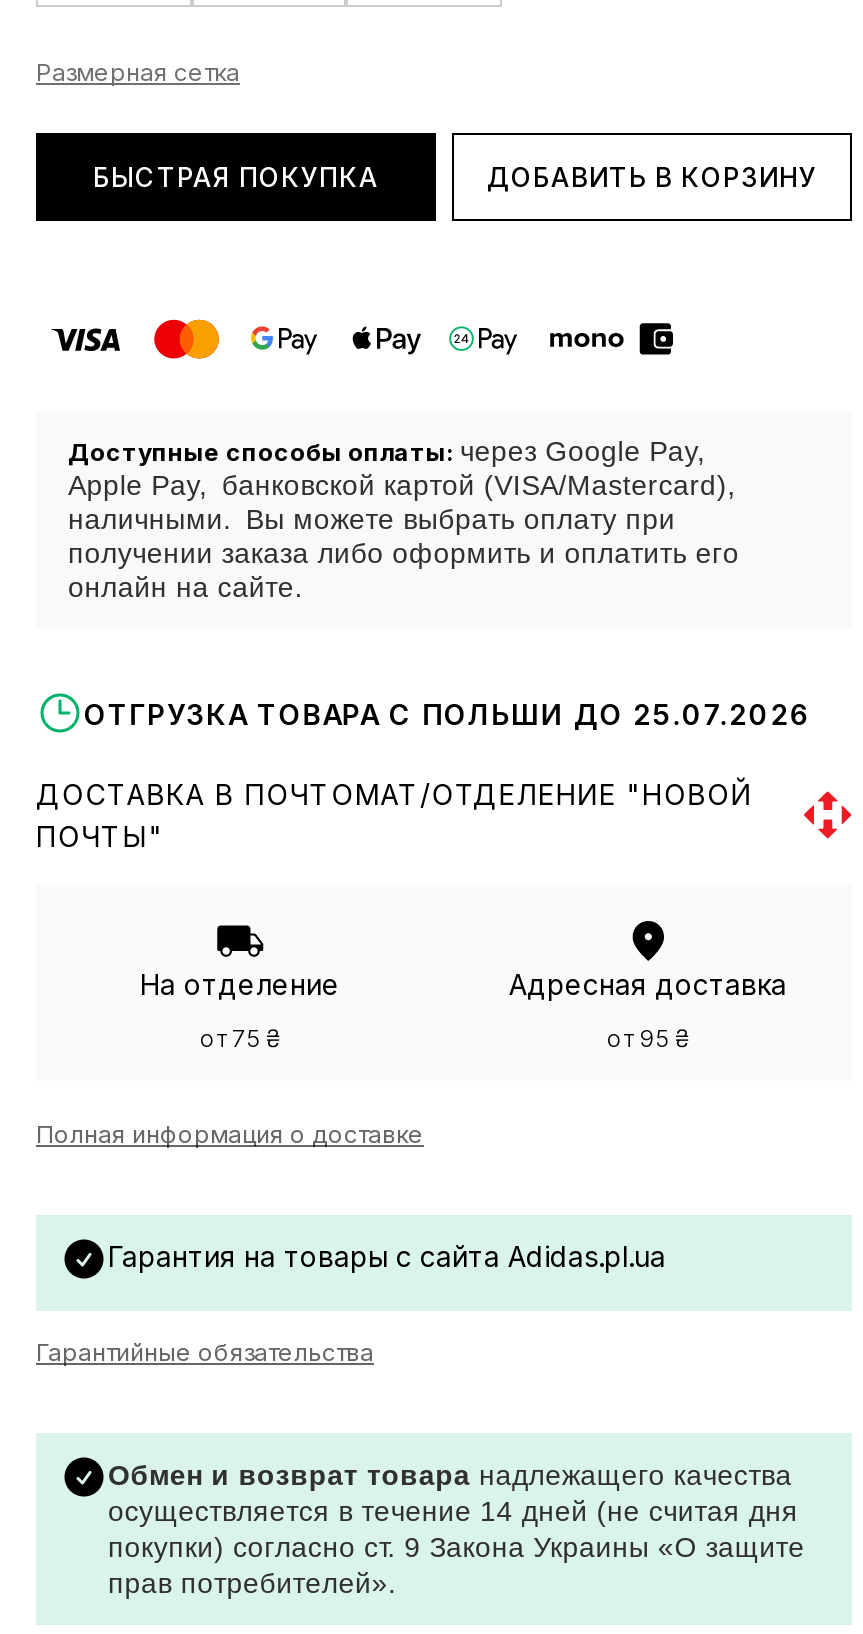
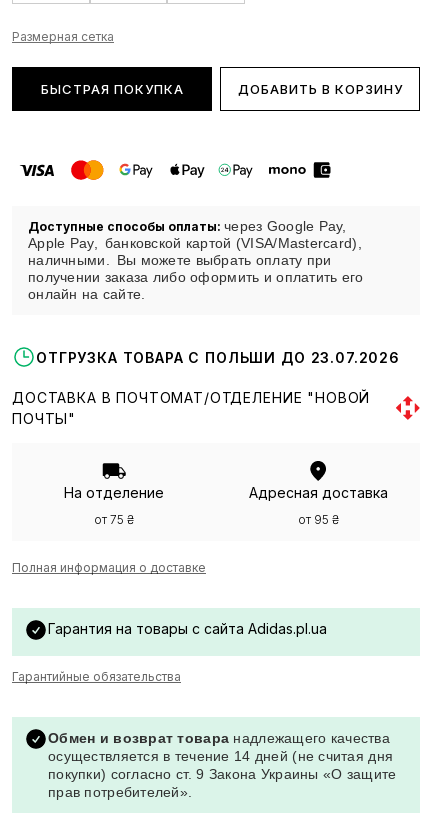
[84,696,812,730] ОТГРУЗКА ТОВАРА С ПОЛЬШИ ДО 25.07.2026 -> [36,348,400,365] ОТГРУЗКА ТОВАРА С ПОЛЬШИ ДО 23.07.2026

